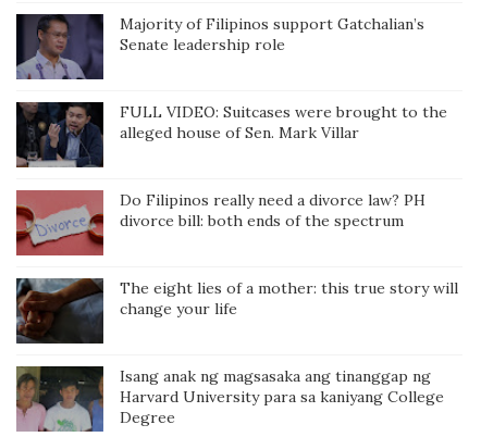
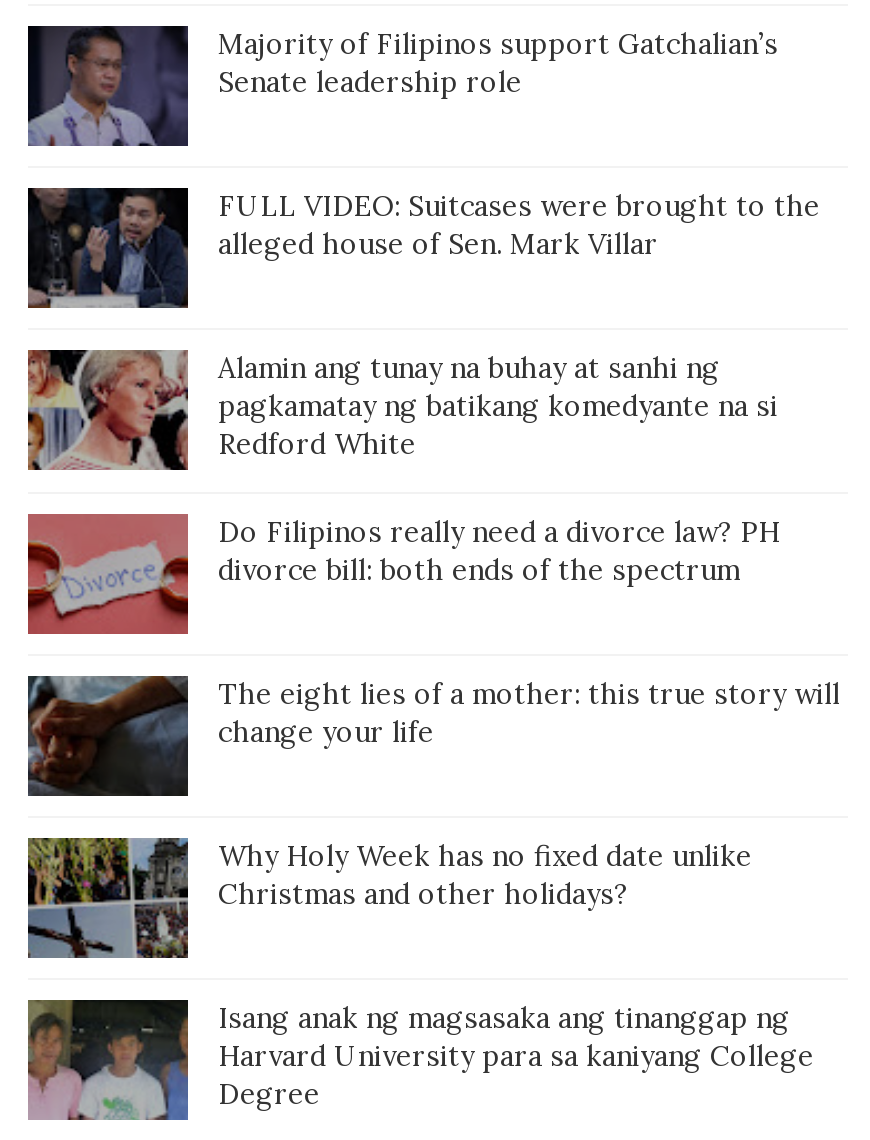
none -> [26,348,778,470] [image] | Alamin ang tunay na buhay at sanhi ng | pagkamatay ng batikang komedyante na si | Redford White
none -> [28,838,752,958] [image] | Why Holy Week has no fixed date unlike | Christmas and other holidays?

